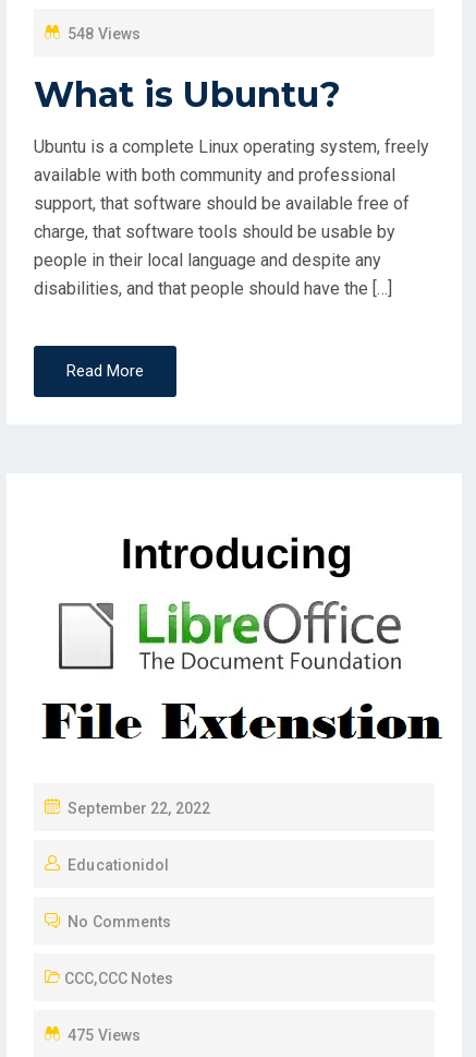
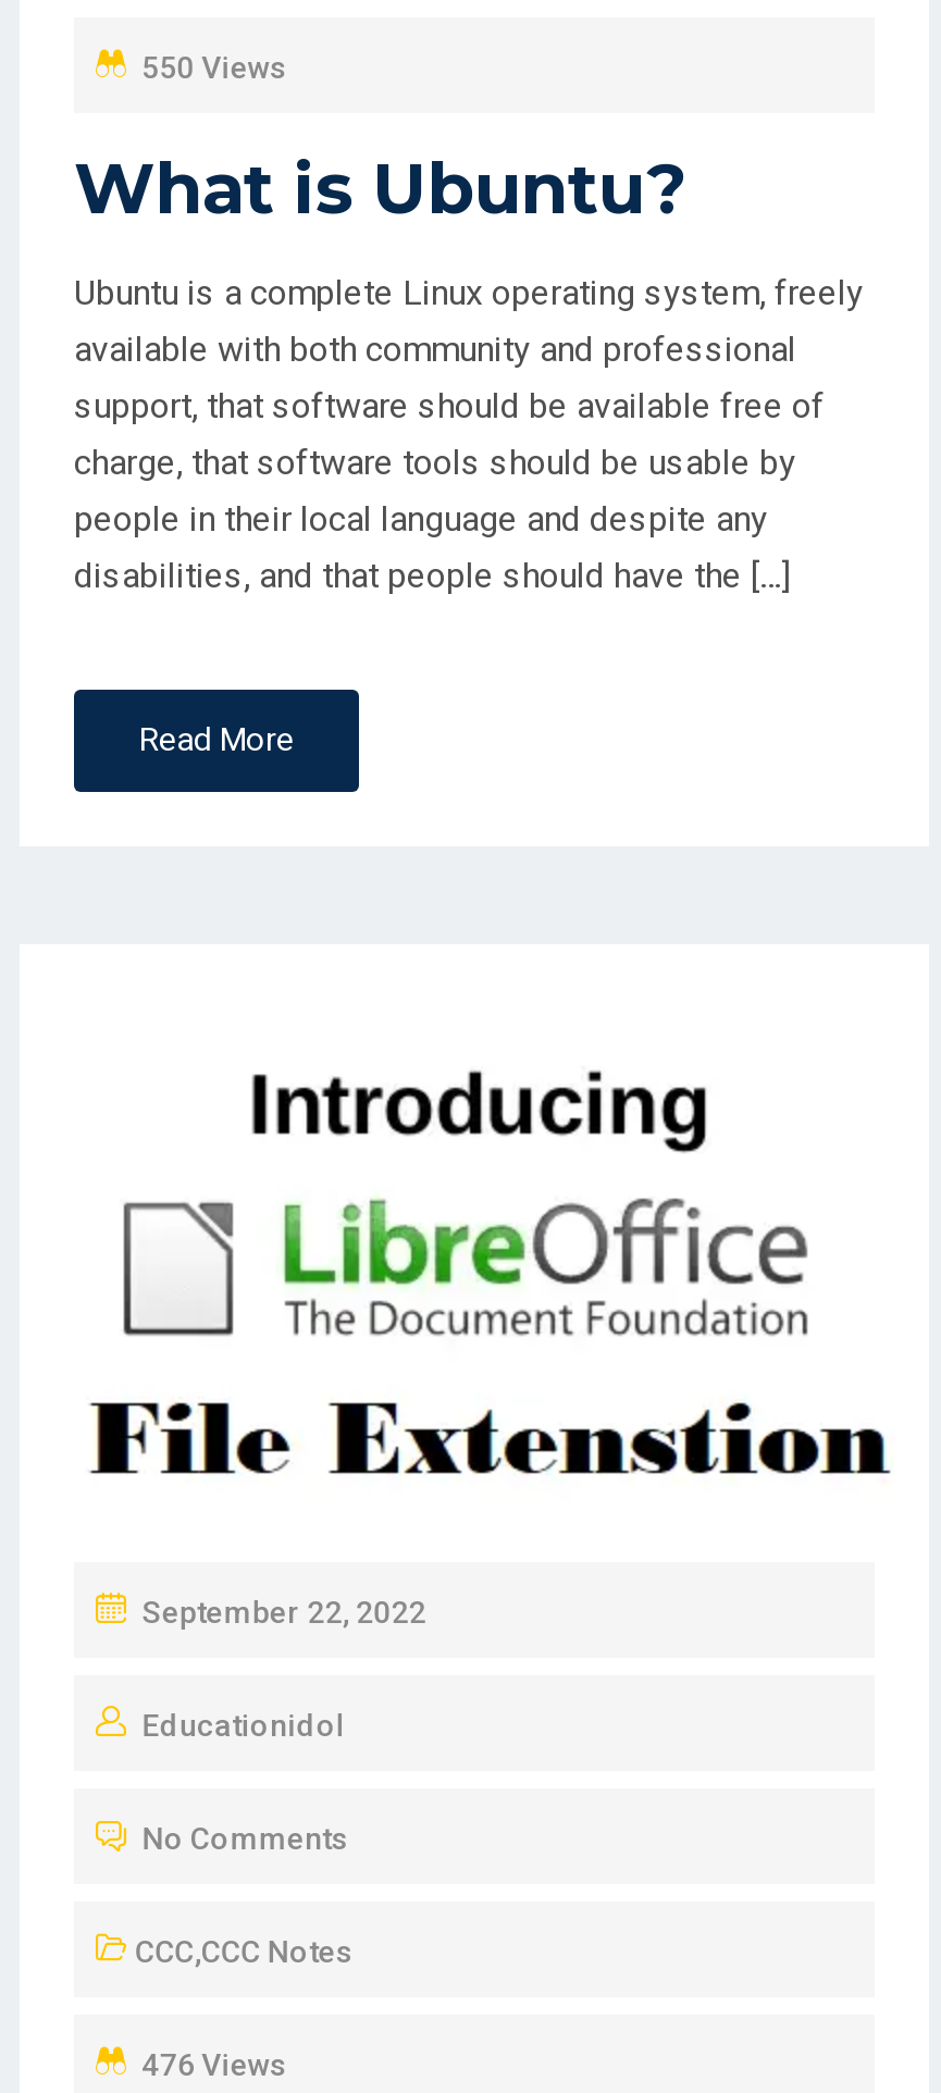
[68,25,141,43] 548 Views -> [142,50,287,85] 550 Views
[68,1026,141,1044] 475 Views -> [142,2047,287,2082] 476 Views

